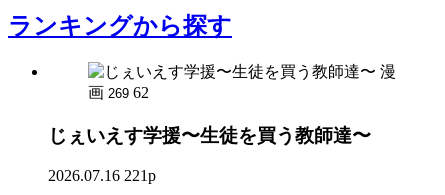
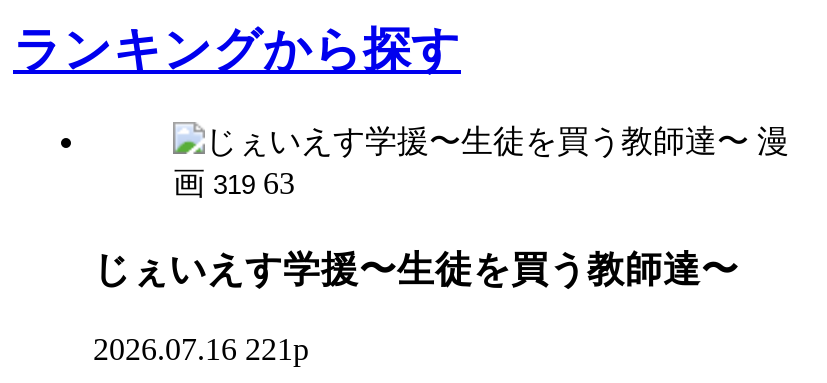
[88,84,149,101] 画 269 62 -> [173,166,295,200] 画 319 63

